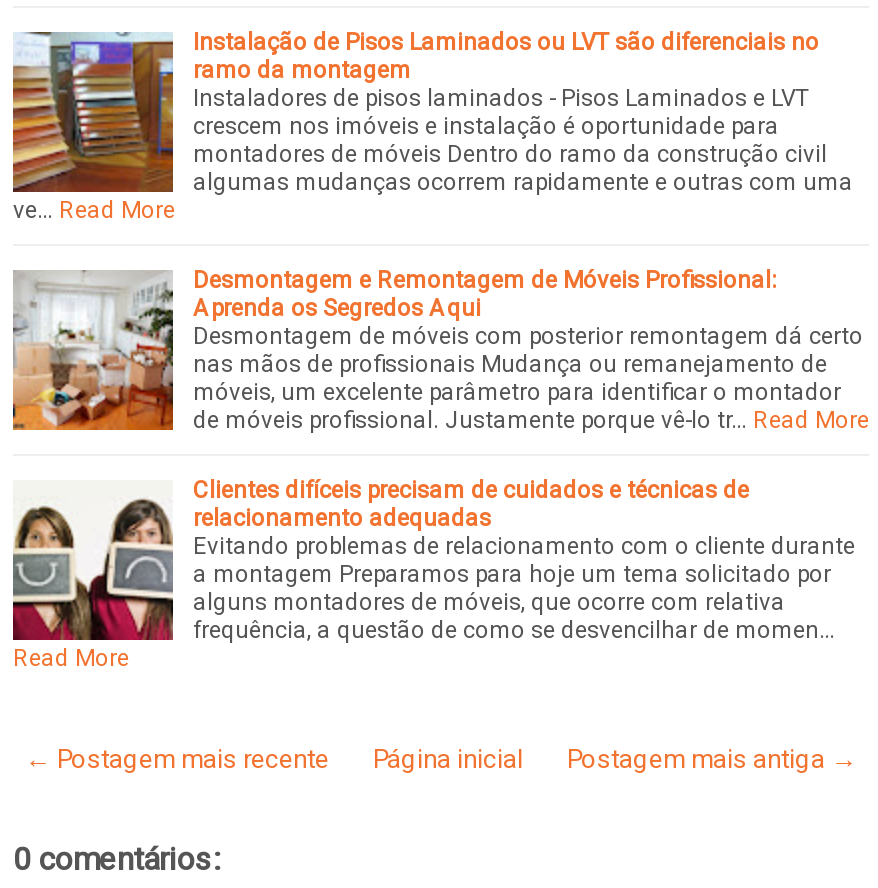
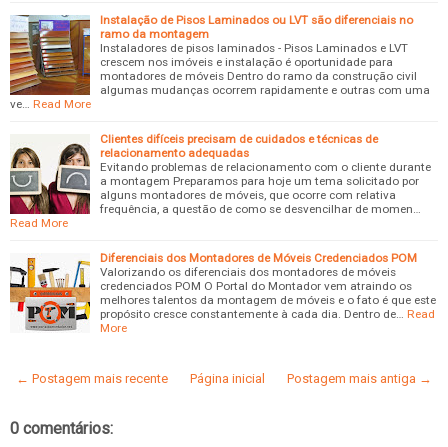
[11,266,869,434] [image] | Desmontagem e Remontagem de Móveis Profissional: | Aprenda os Segredos Aqui | Desmontagem de móveis com posterior remontagem dá certo | nas mãos de profissionais Mudança ou remanejamento de | móveis, um excelente parâmetro para identificar o montador | de móveis profissional. Justamente porque vê-lo tr… Read More -> none
moved [9,476,855,672] -> [8,132,431,230]: [image] | Clientes difíceis precisam de cuidados e técnicas de | relacionamento adequadas | Evitando problemas de relacionamento com o cliente durante | a montagem Preparamos para hoje um tema solicitado por | alguns montadores de móveis, que ocorre com relativa | frequência, a questão de como se desvencilhar de momen… | Read More
none -> [10,251,436,335] [image] | Diferenciais dos Montadores de Móveis Credenciados POM | Valorizando os diferenciais dos montadores de móveis | credenciados POM O Portal do Montador vem atraindo os | melhores talentos da montagem de móveis e o fato é que este | propósito cresce constantemente à cada dia. Dentro de… Read | More

